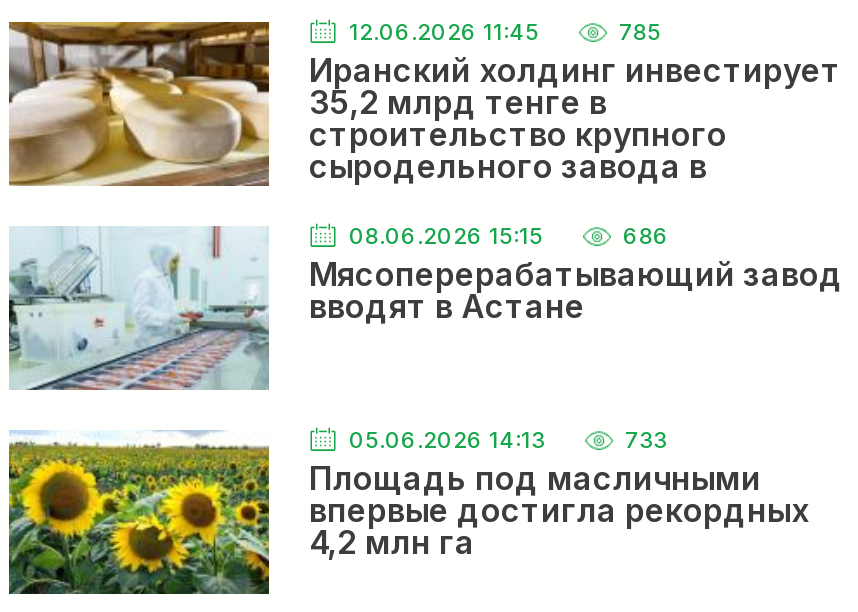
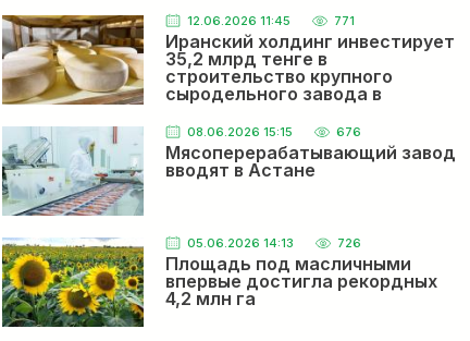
[619,18,661,46] 785 -> [334,13,355,28] 771
[623,222,669,250] 686 -> [336,124,361,139] 676
[625,426,667,454] 733 -> [337,235,361,251] 726

